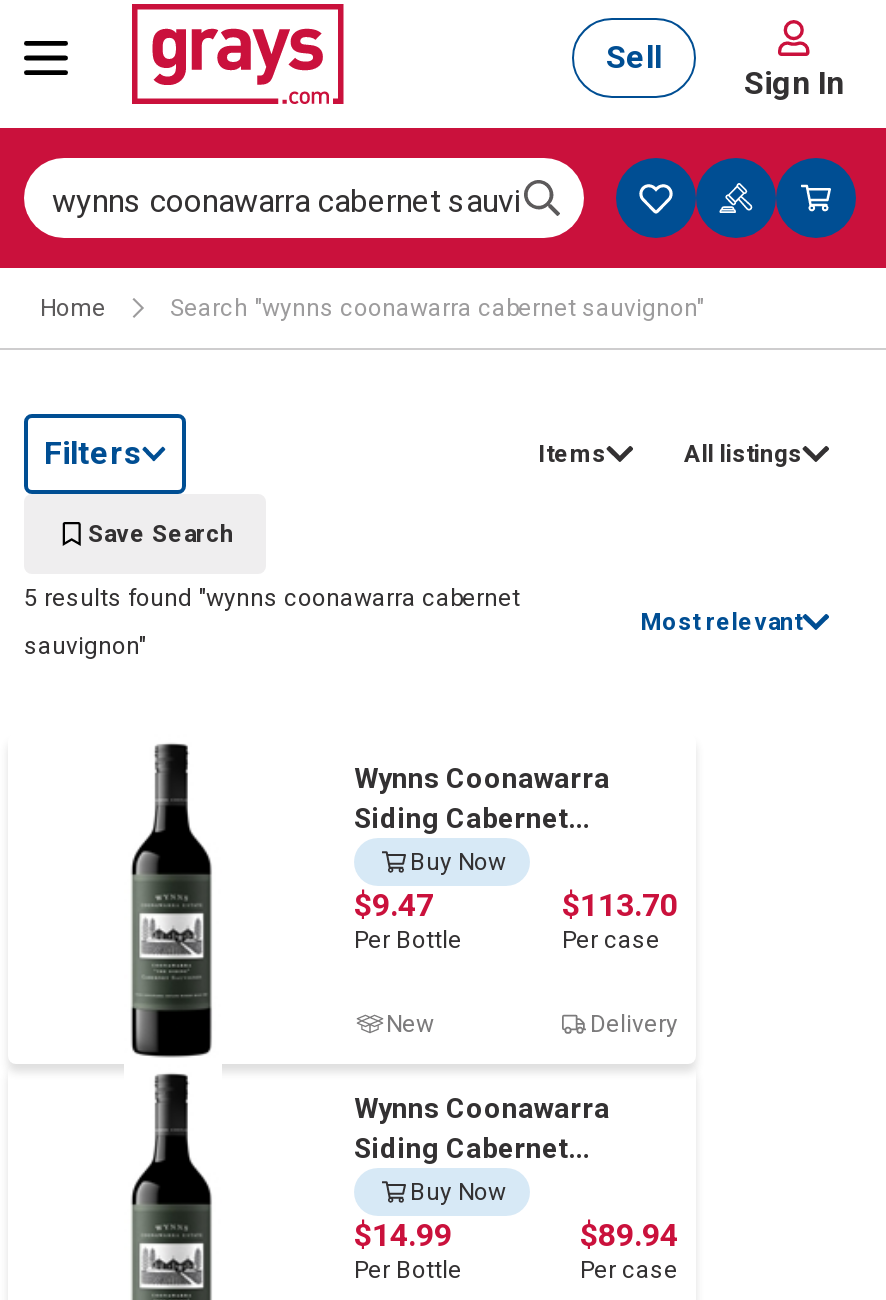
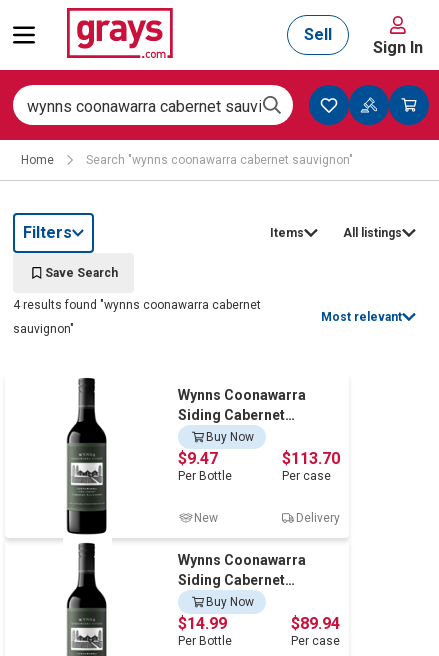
[24,584,520,612] 5 results found "wynns coonawarra cabernet -> [13,298,261,312] 4 results found "wynns coonawarra cabernet

